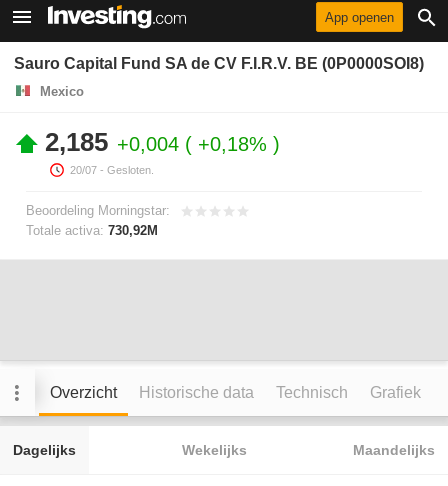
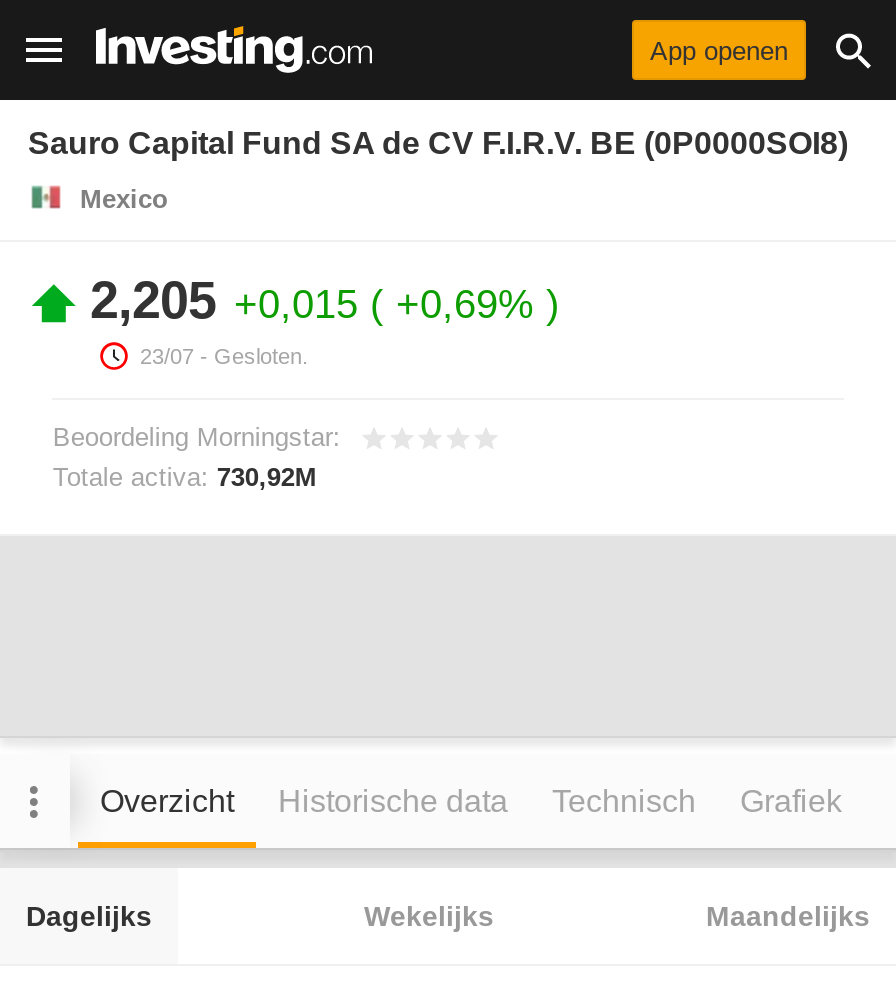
[45,127,273,157] 2,185 +0,004 +0,18% -> [90,270,546,330] 2,205 +0,015 +0,69%
[70,164,154,176] 20/07 - Gesloten. -> [140,344,308,368] 23/07 - Gesloten.

